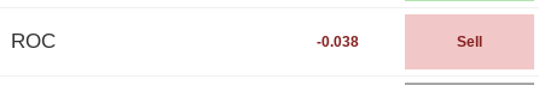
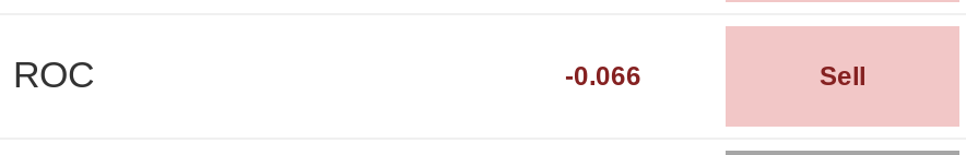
[316,34,358,50] -0.038 -> [565,61,641,92] -0.066

